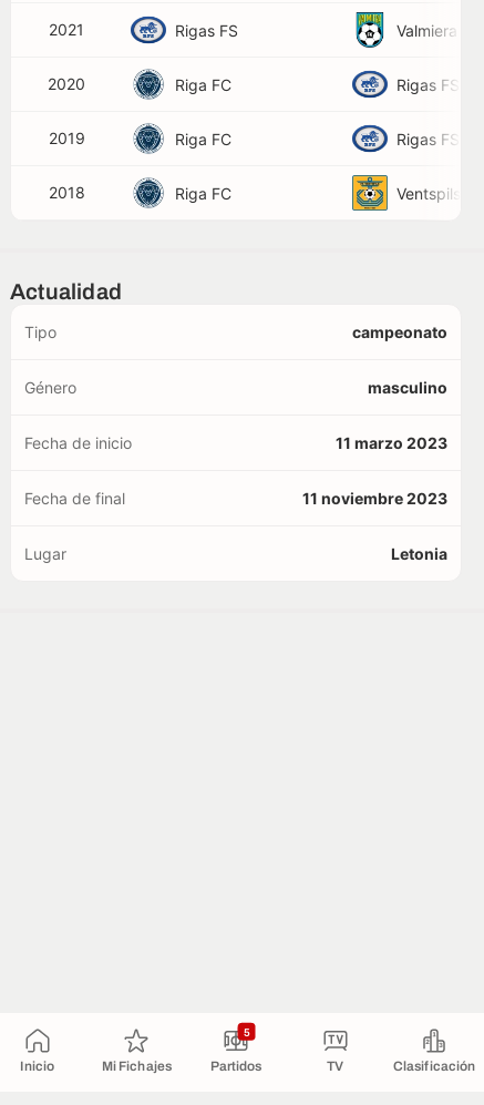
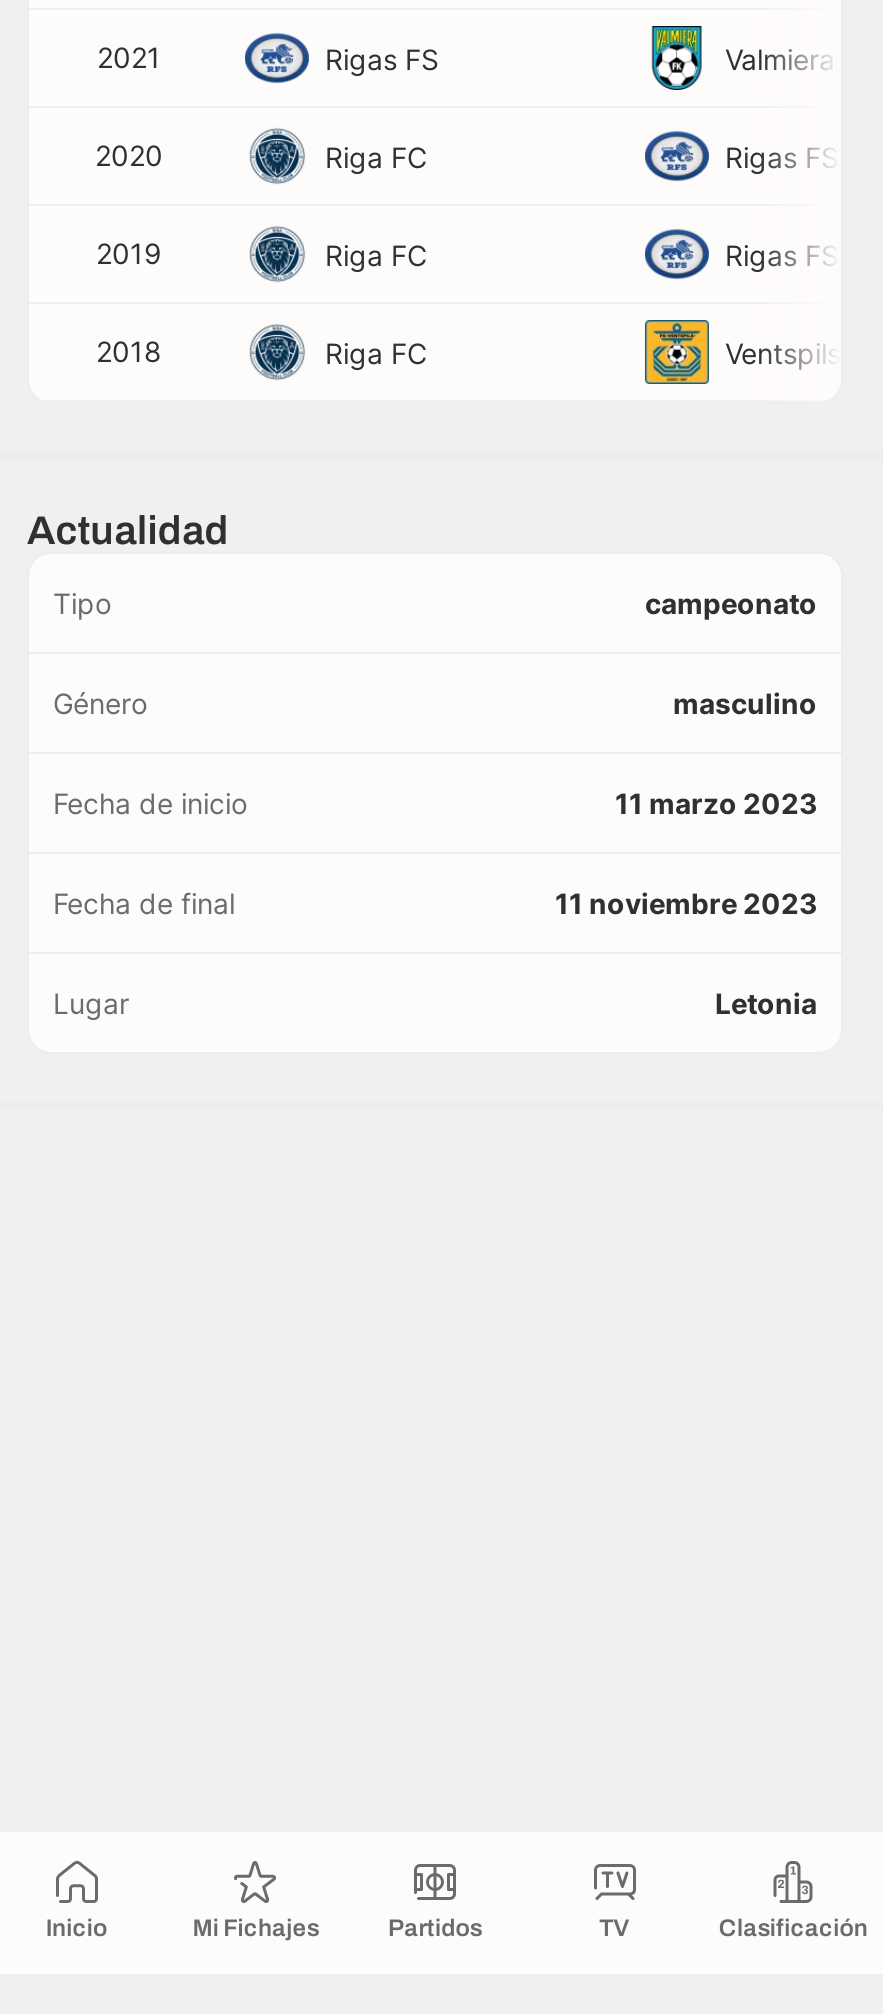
[243,1026,250,1038] 5 -> none

